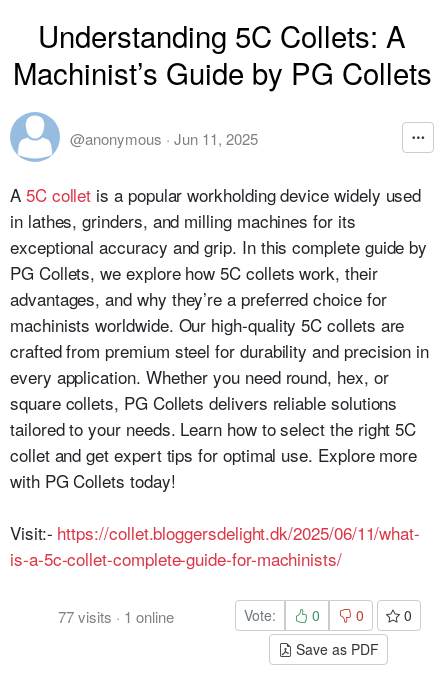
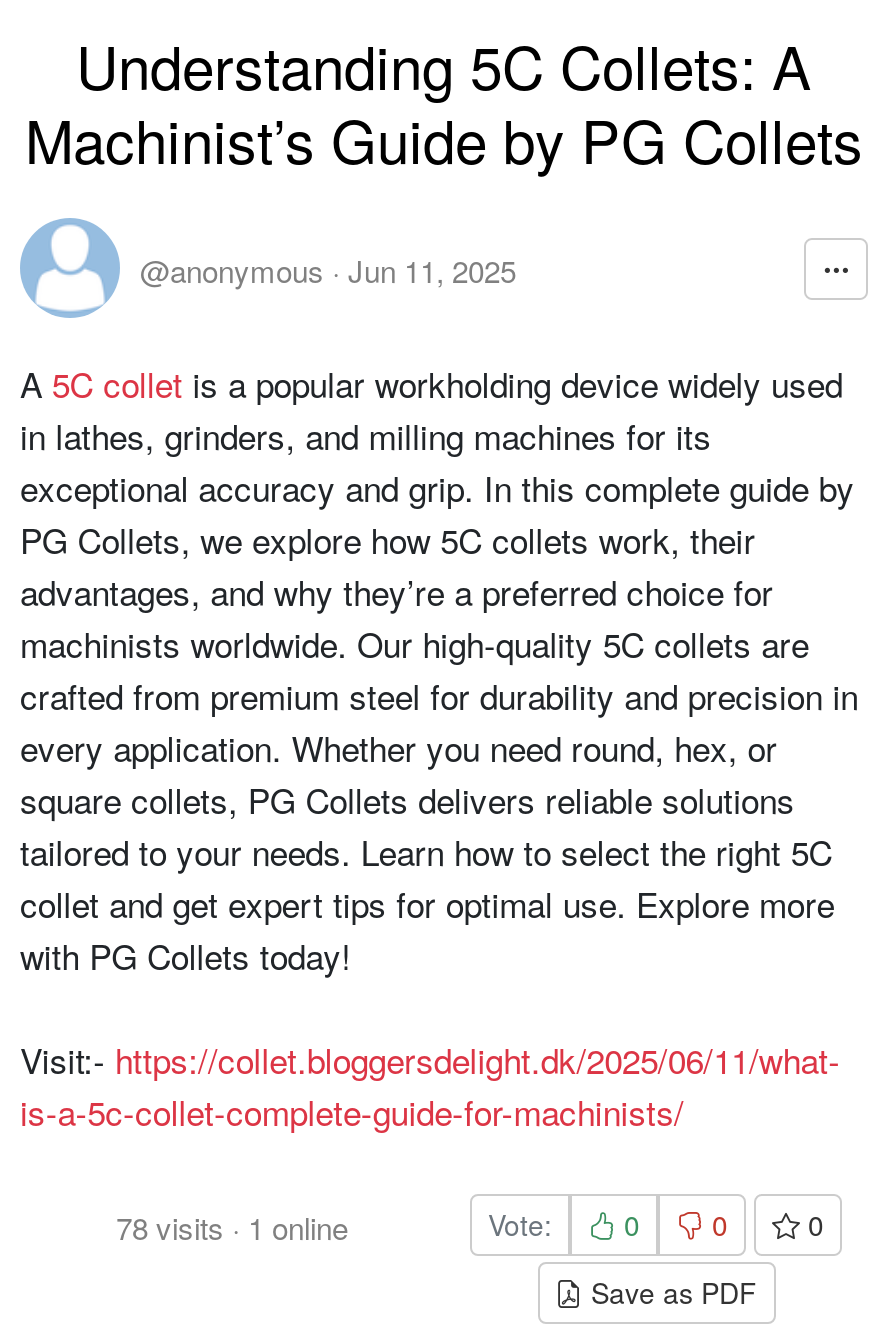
[58,606,174,627] 77 visits · 1 online -> [116,1206,348,1248] 78 visits · 1 online

